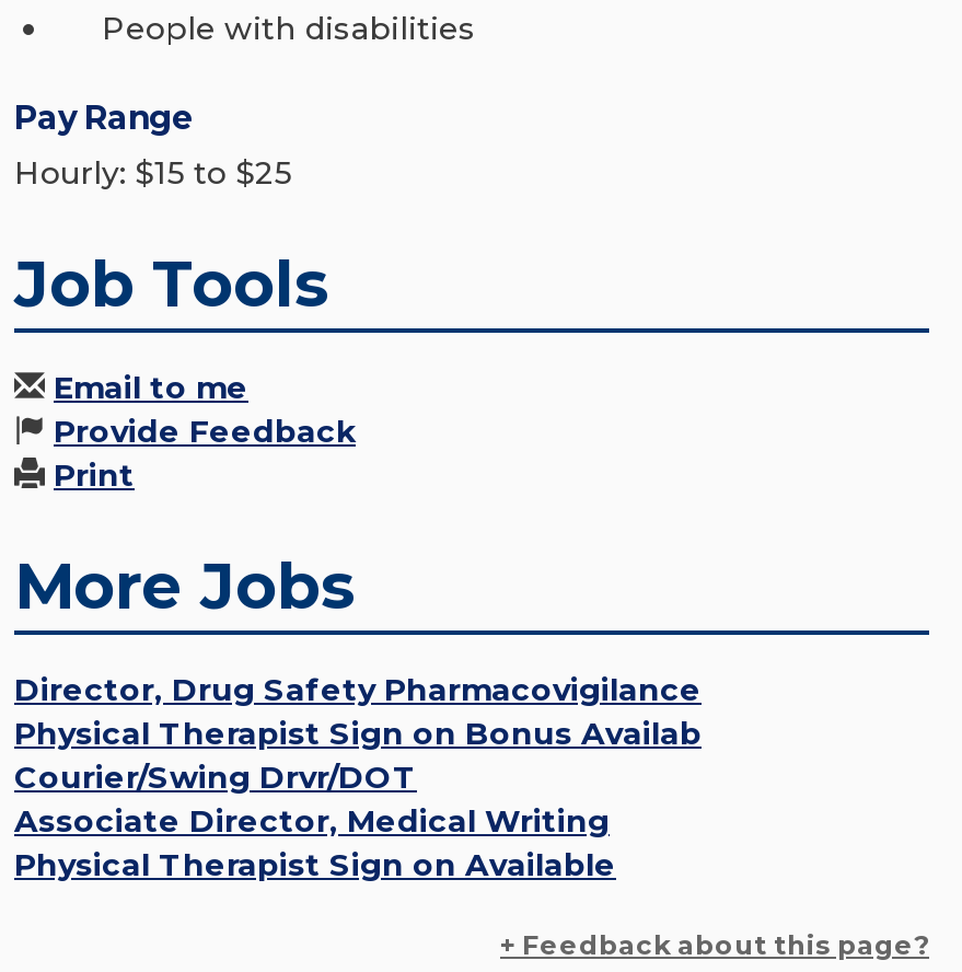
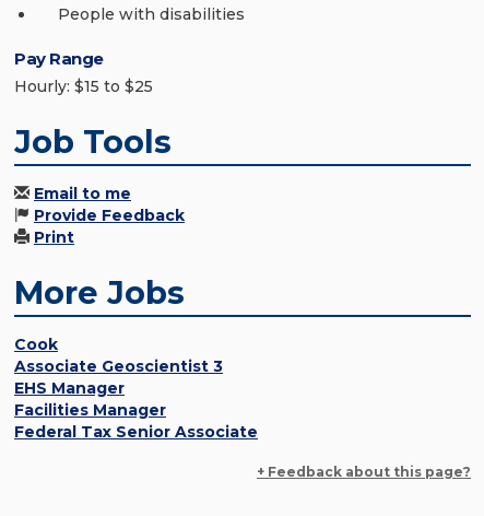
[14,671,702,885] Director, Drug Safety Pharmacovigilance | Physical Therapist Sign on Bonus Availab | Courier/Swing Drvr/DOT | Associate Director, Medical Writing | Physical Therapist Sign on Available -> [14,335,258,442] Cook | Associate Geoscientist 3 | EHS Manager | Facilities Manager | Federal Tax Senior Associate

